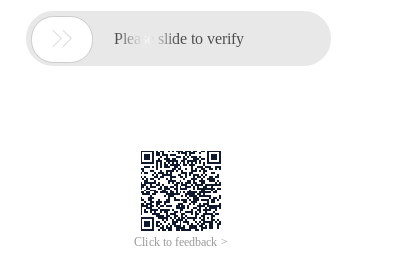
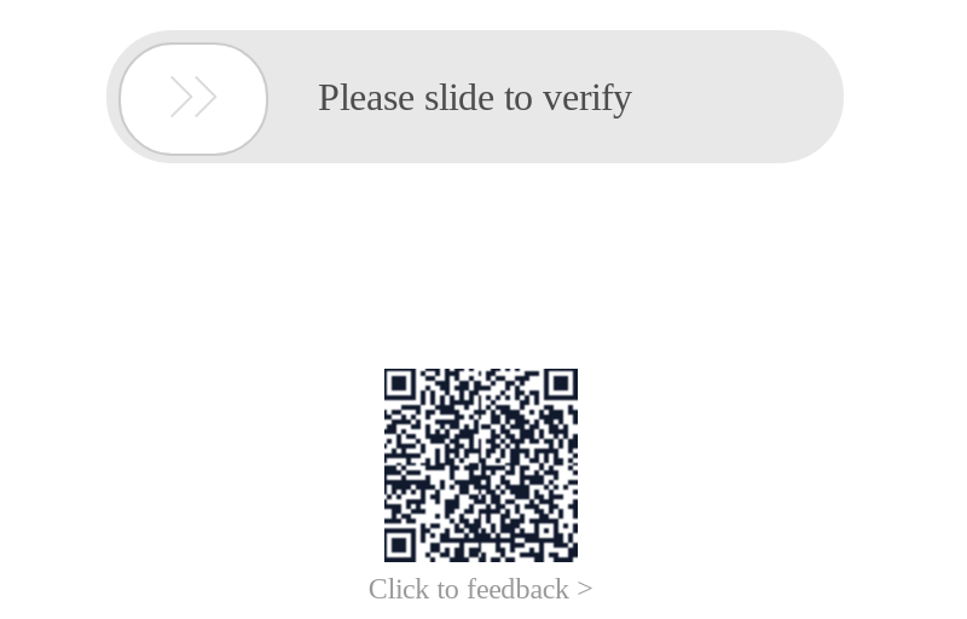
[141,150,221,232] [image] -> [382,366,580,565] [image]

